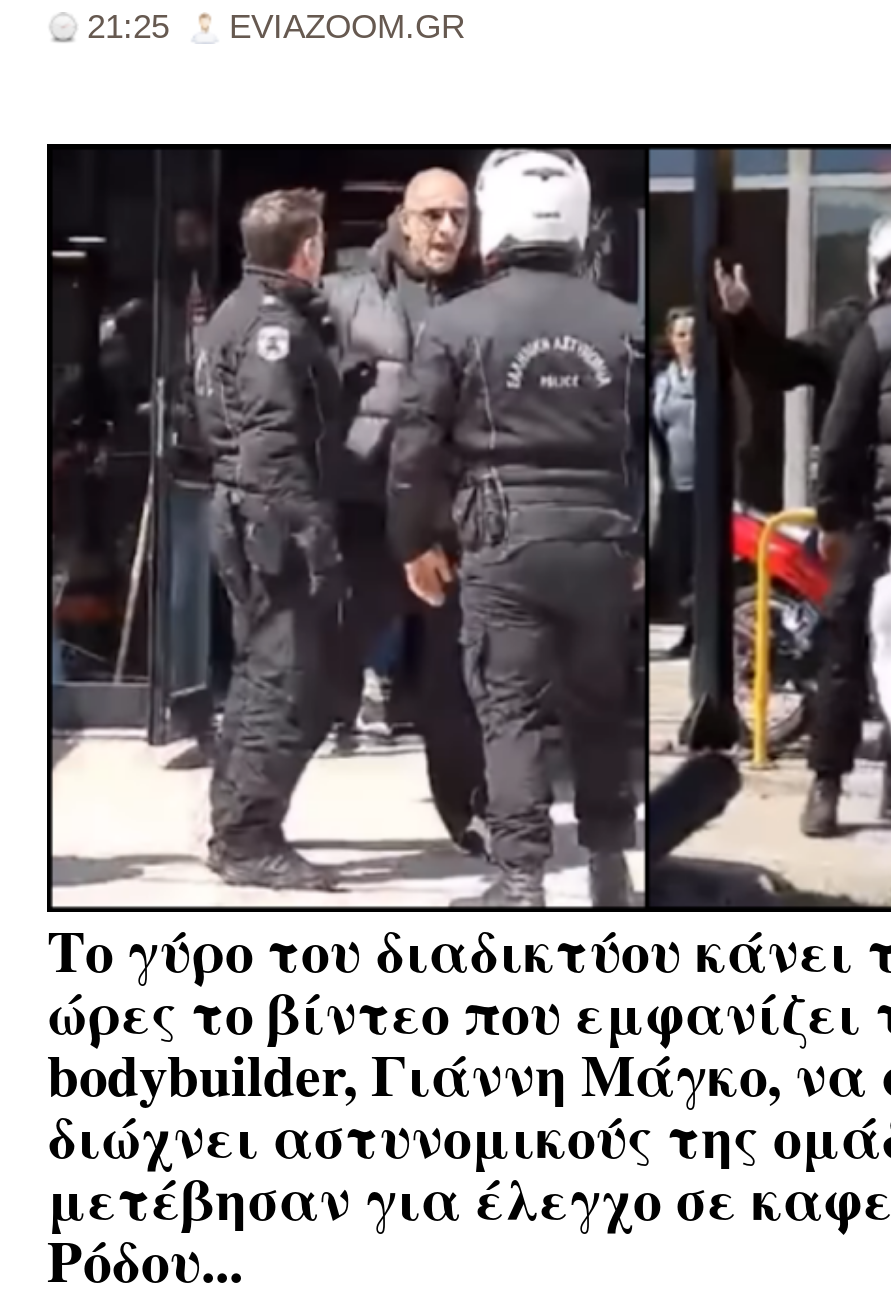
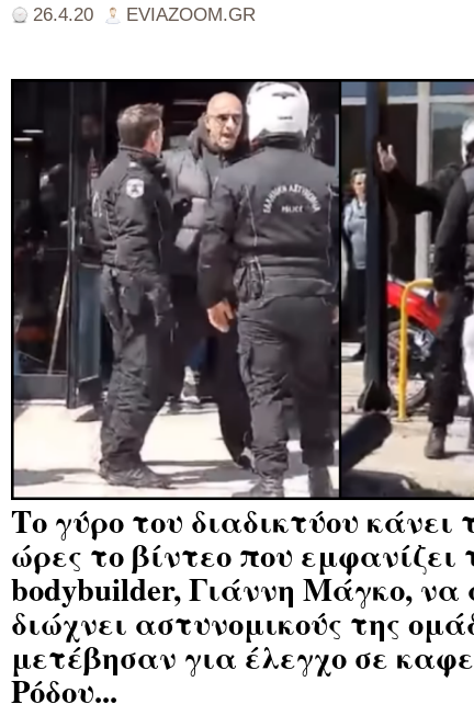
[87,8,465,46] 21:25 EVIAZOOM.GR -> [33,4,256,25] 26.4.20 EVIAZOOM.GR

